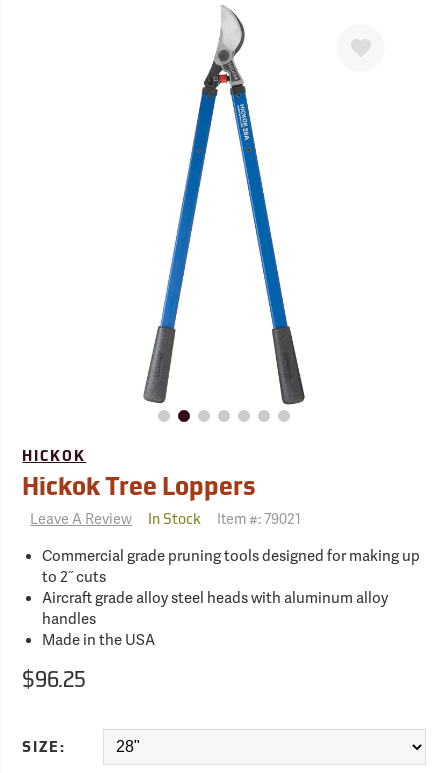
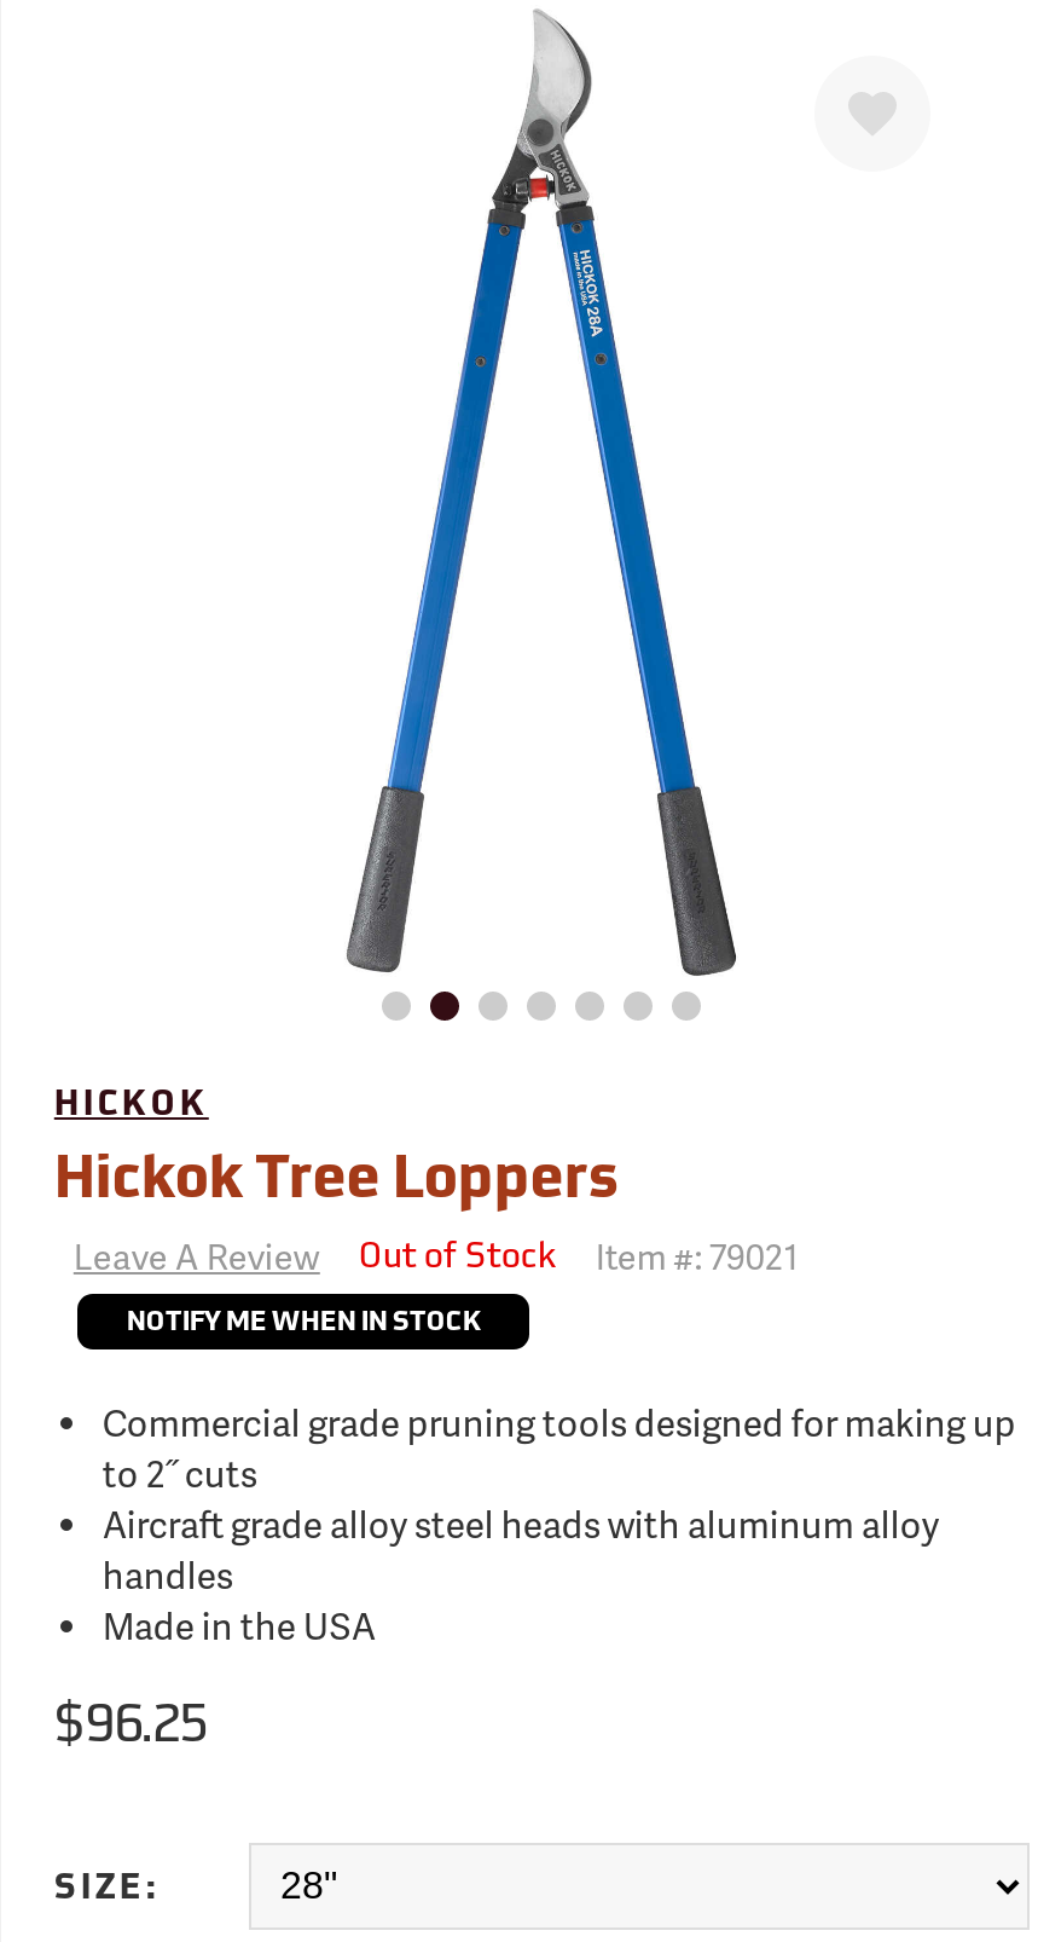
[148,513,201,528] In Stock -> [359,1240,557,1276] Out of Stock
none -> [127,1311,482,1338] NOTIFY ME WHEN IN STOCK

